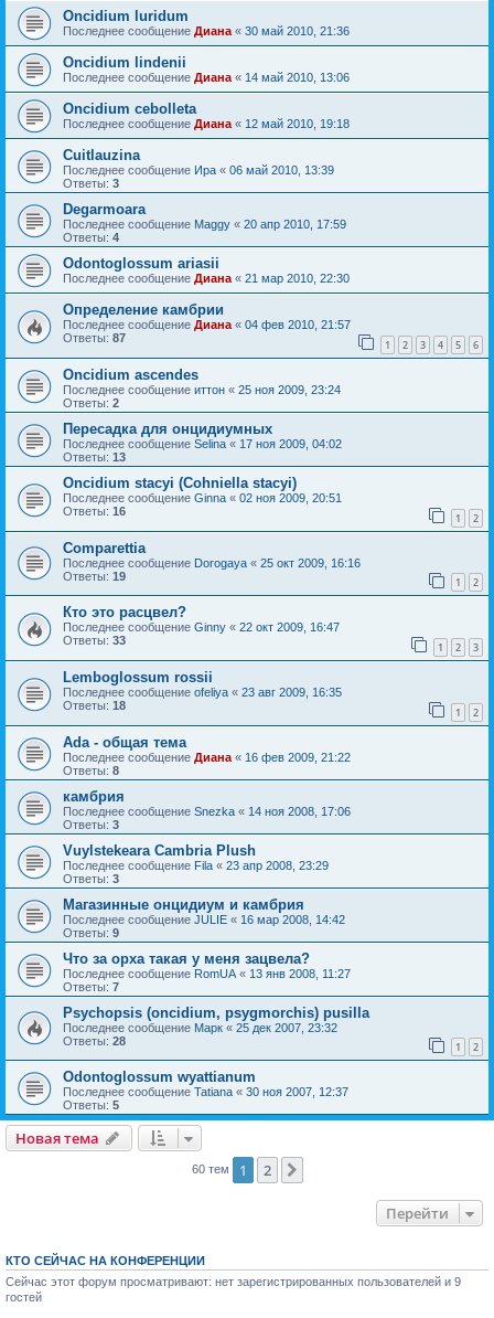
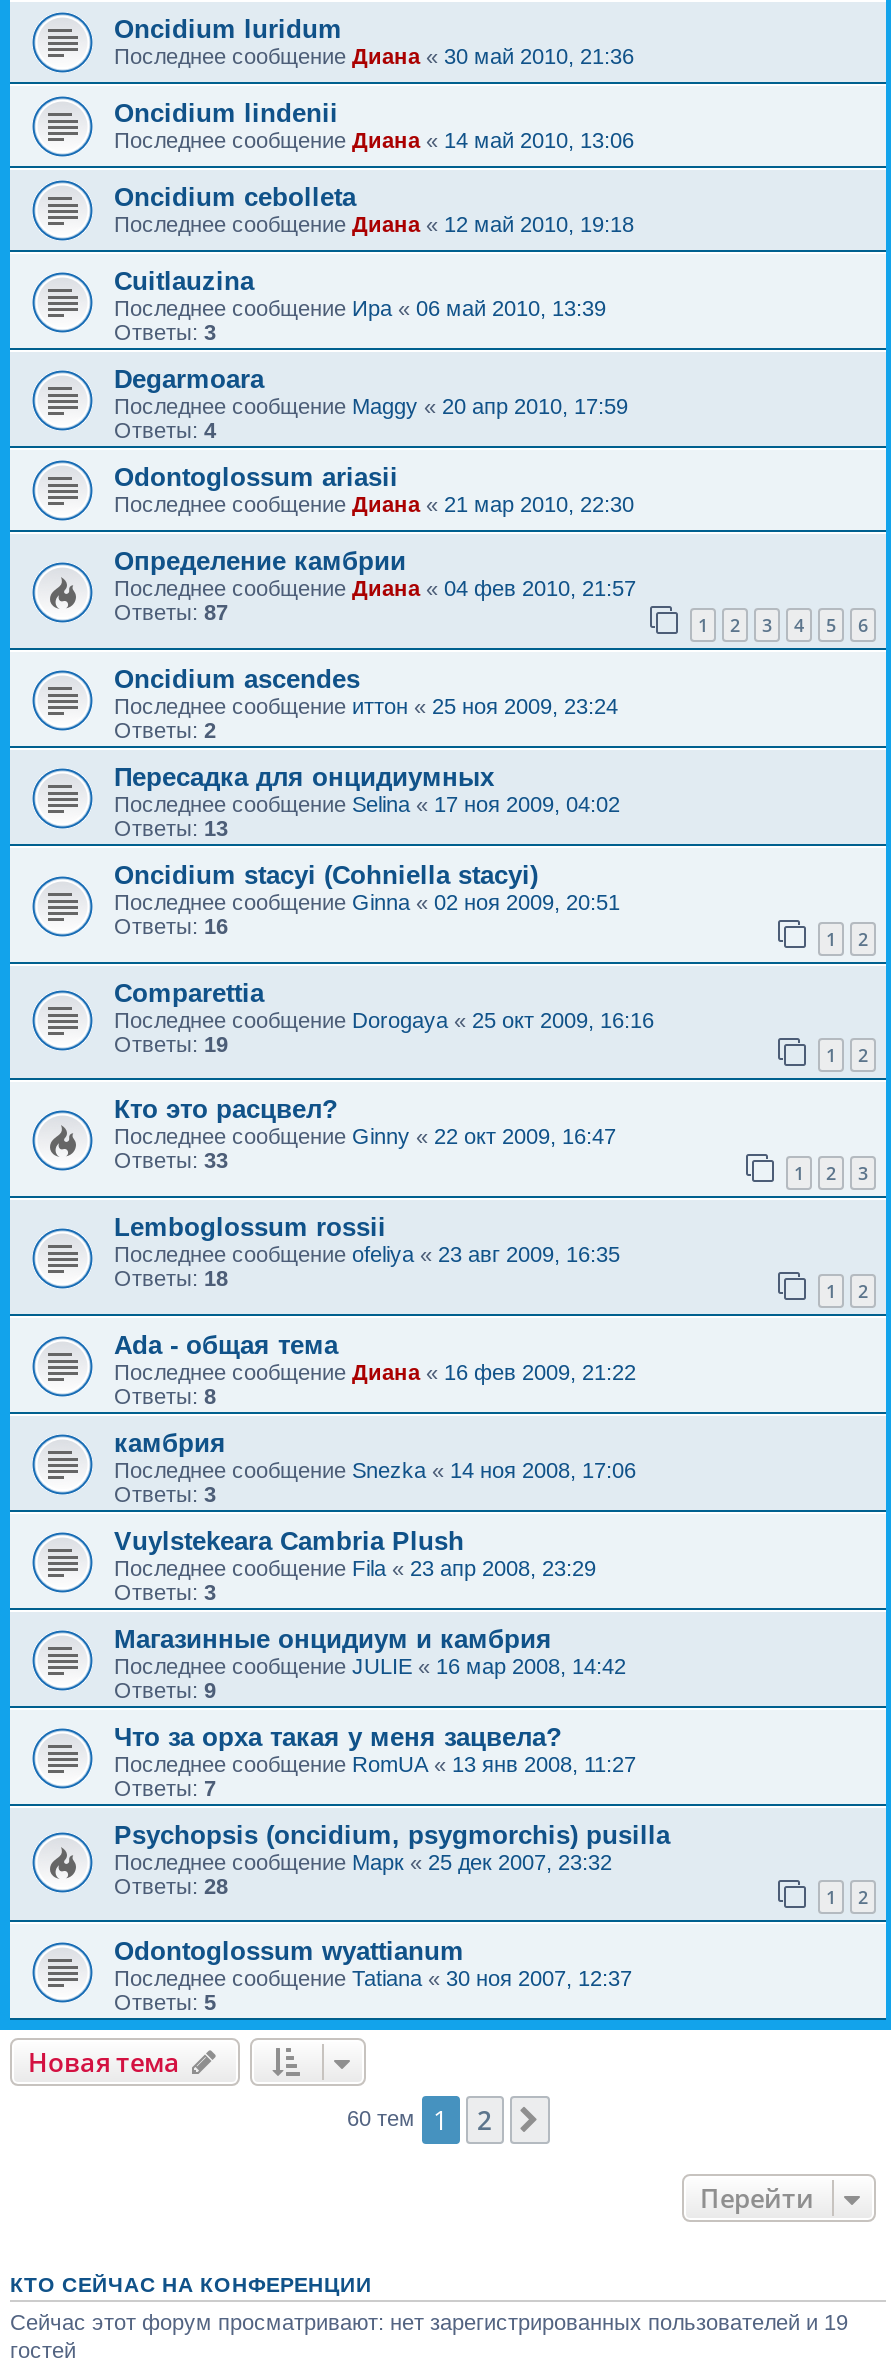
[6,1275,461,1288] Сейчас этот форум просматривают: нет зарегистрированных пользователей и 9 -> [10,2310,848,2334] Сейчас этот форум просматривают: нет зарегистрированных пользователей и 19

